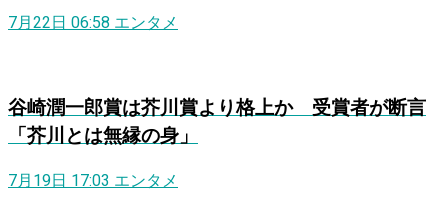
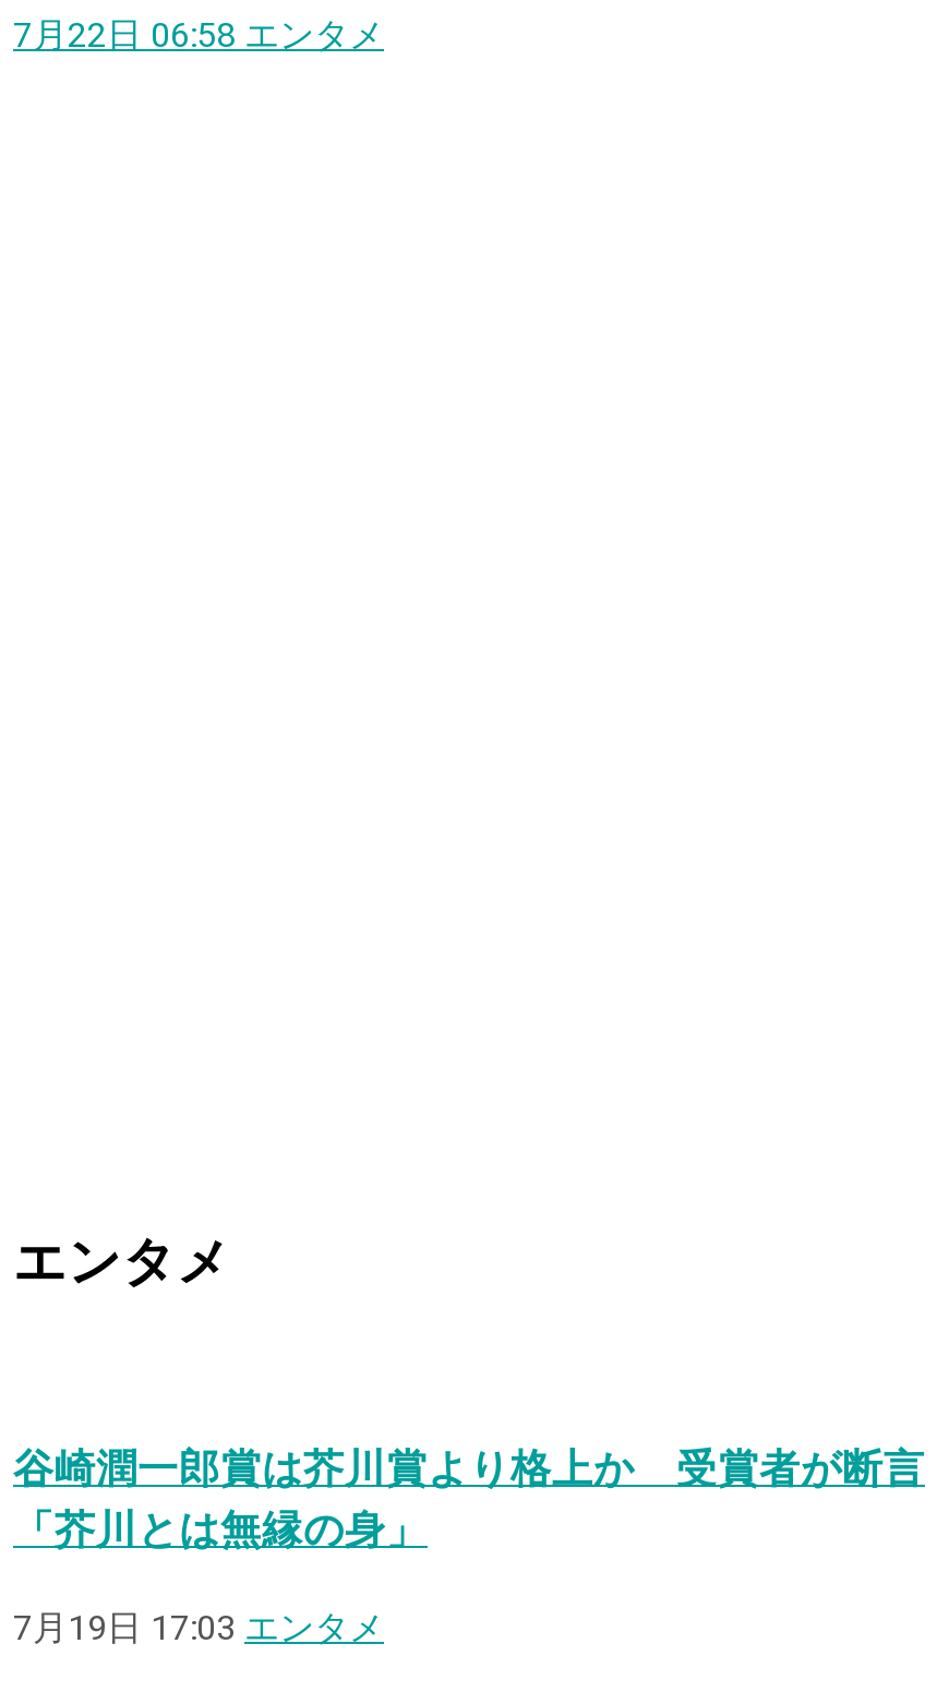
none -> [13,1226,231,1303] エンタメ

